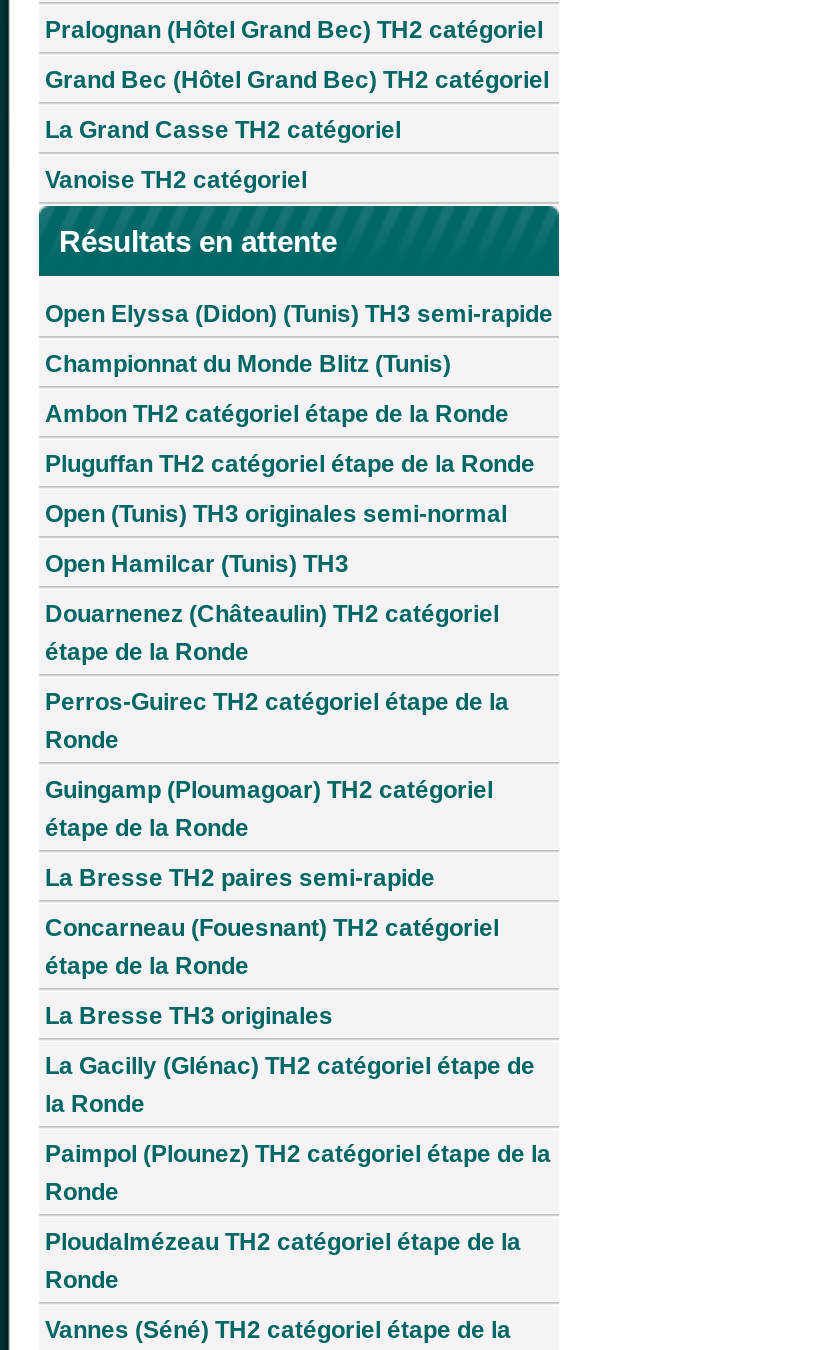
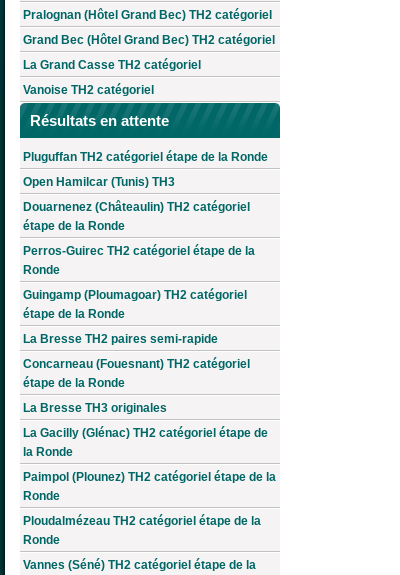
[45,300,553,428] Open Elyssa (Didon) (Tunis) TH3 semi-rapide | Championnat du Monde Blitz (Tunis) | Ambon TH2 catégoriel étape de la Ronde -> none
[45,500,507,528] Open (Tunis) TH3 originales semi-normal -> none

